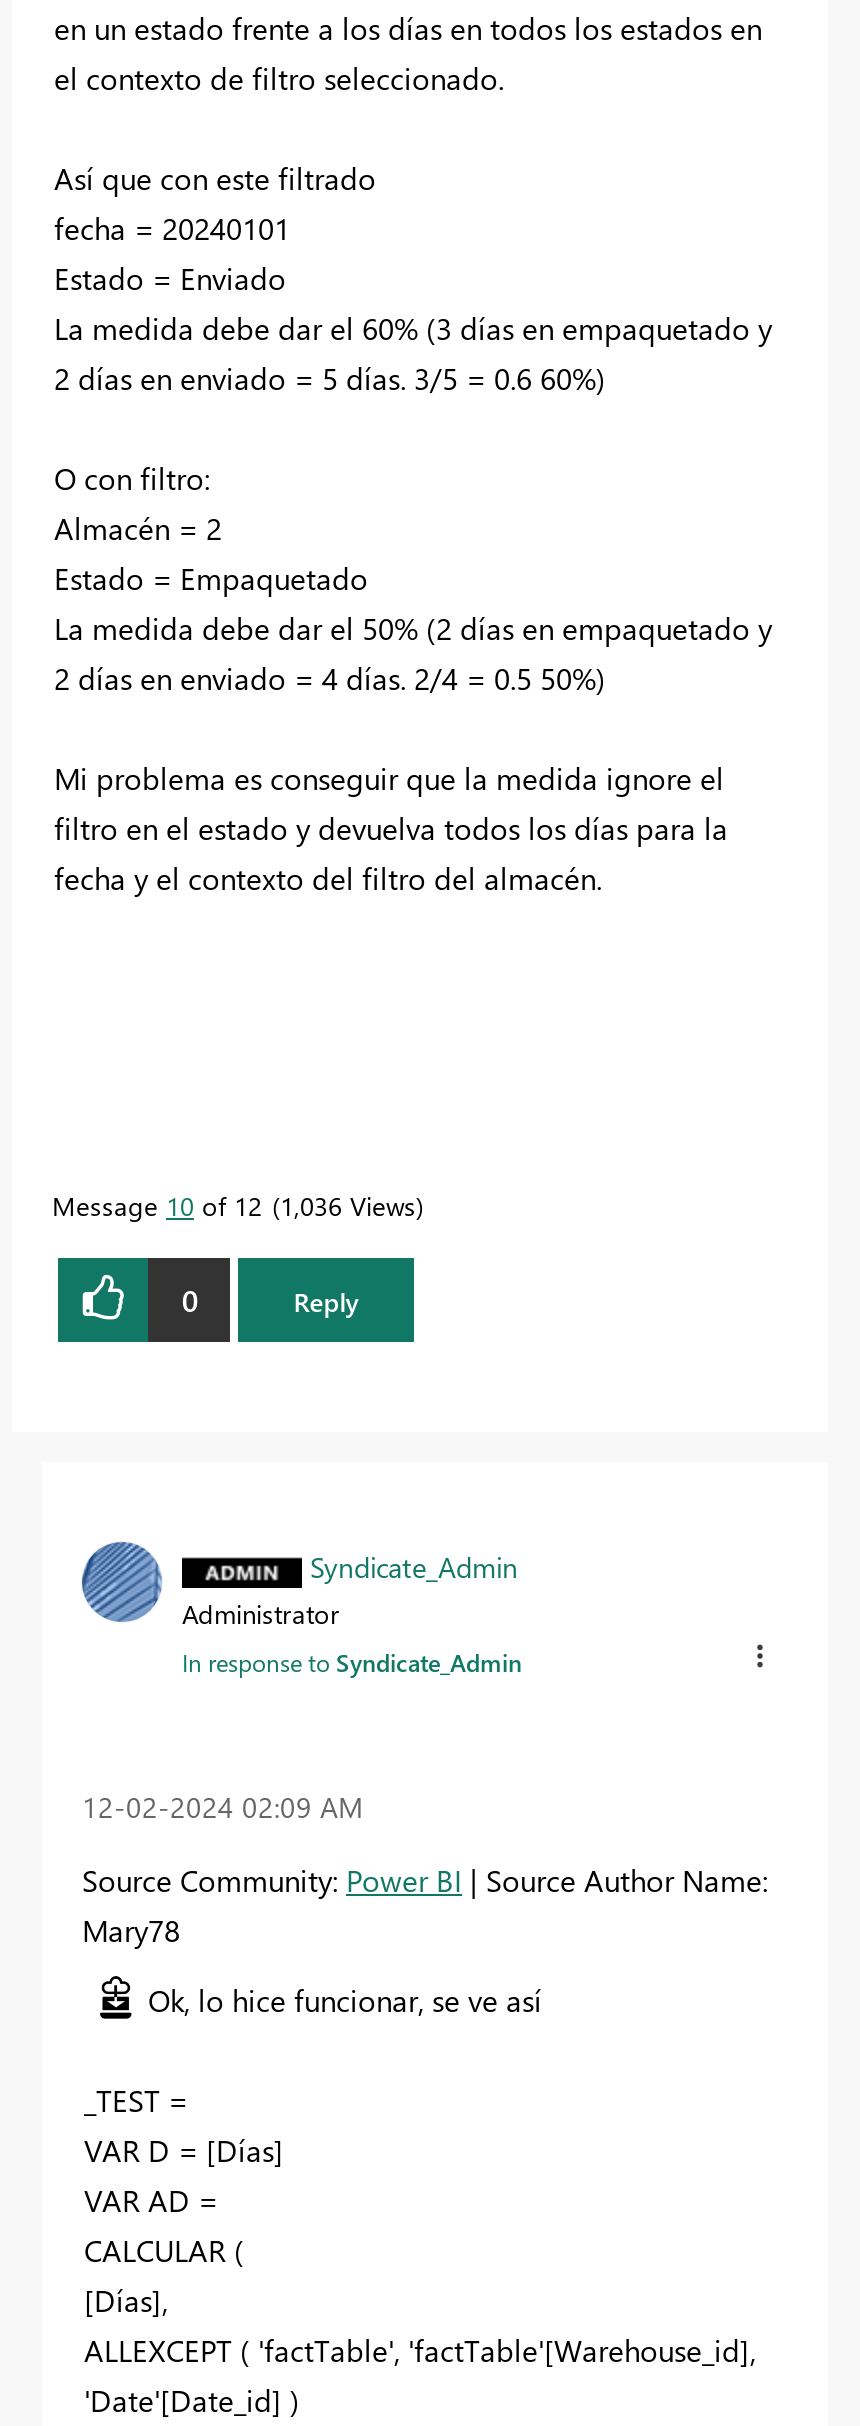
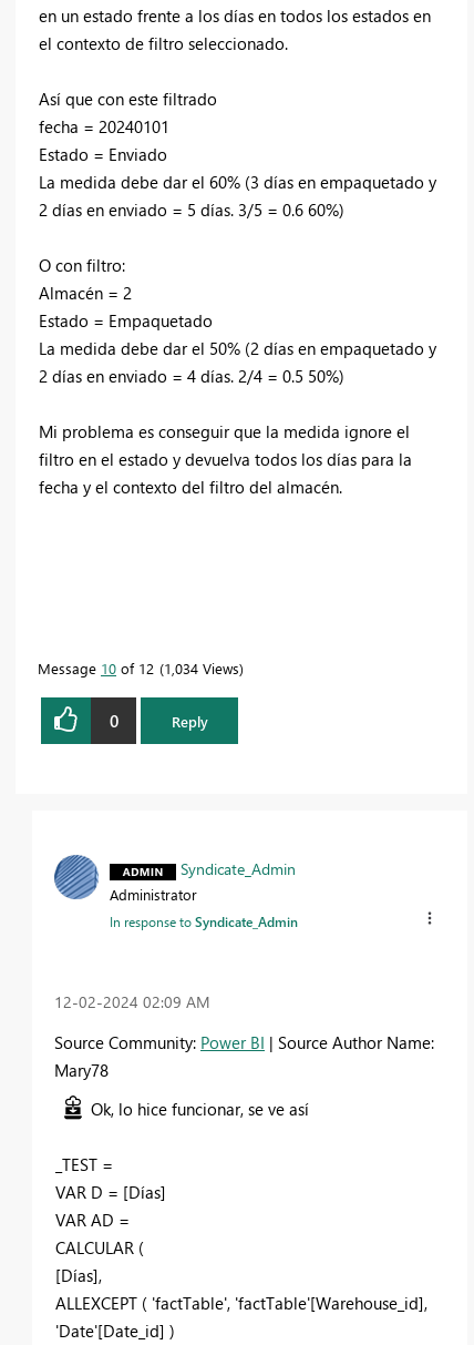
[52,1188,416,1222] Message 10 of 12 1,036 Views -> [38,659,239,678] Message 10 of 12 1,034 Views

